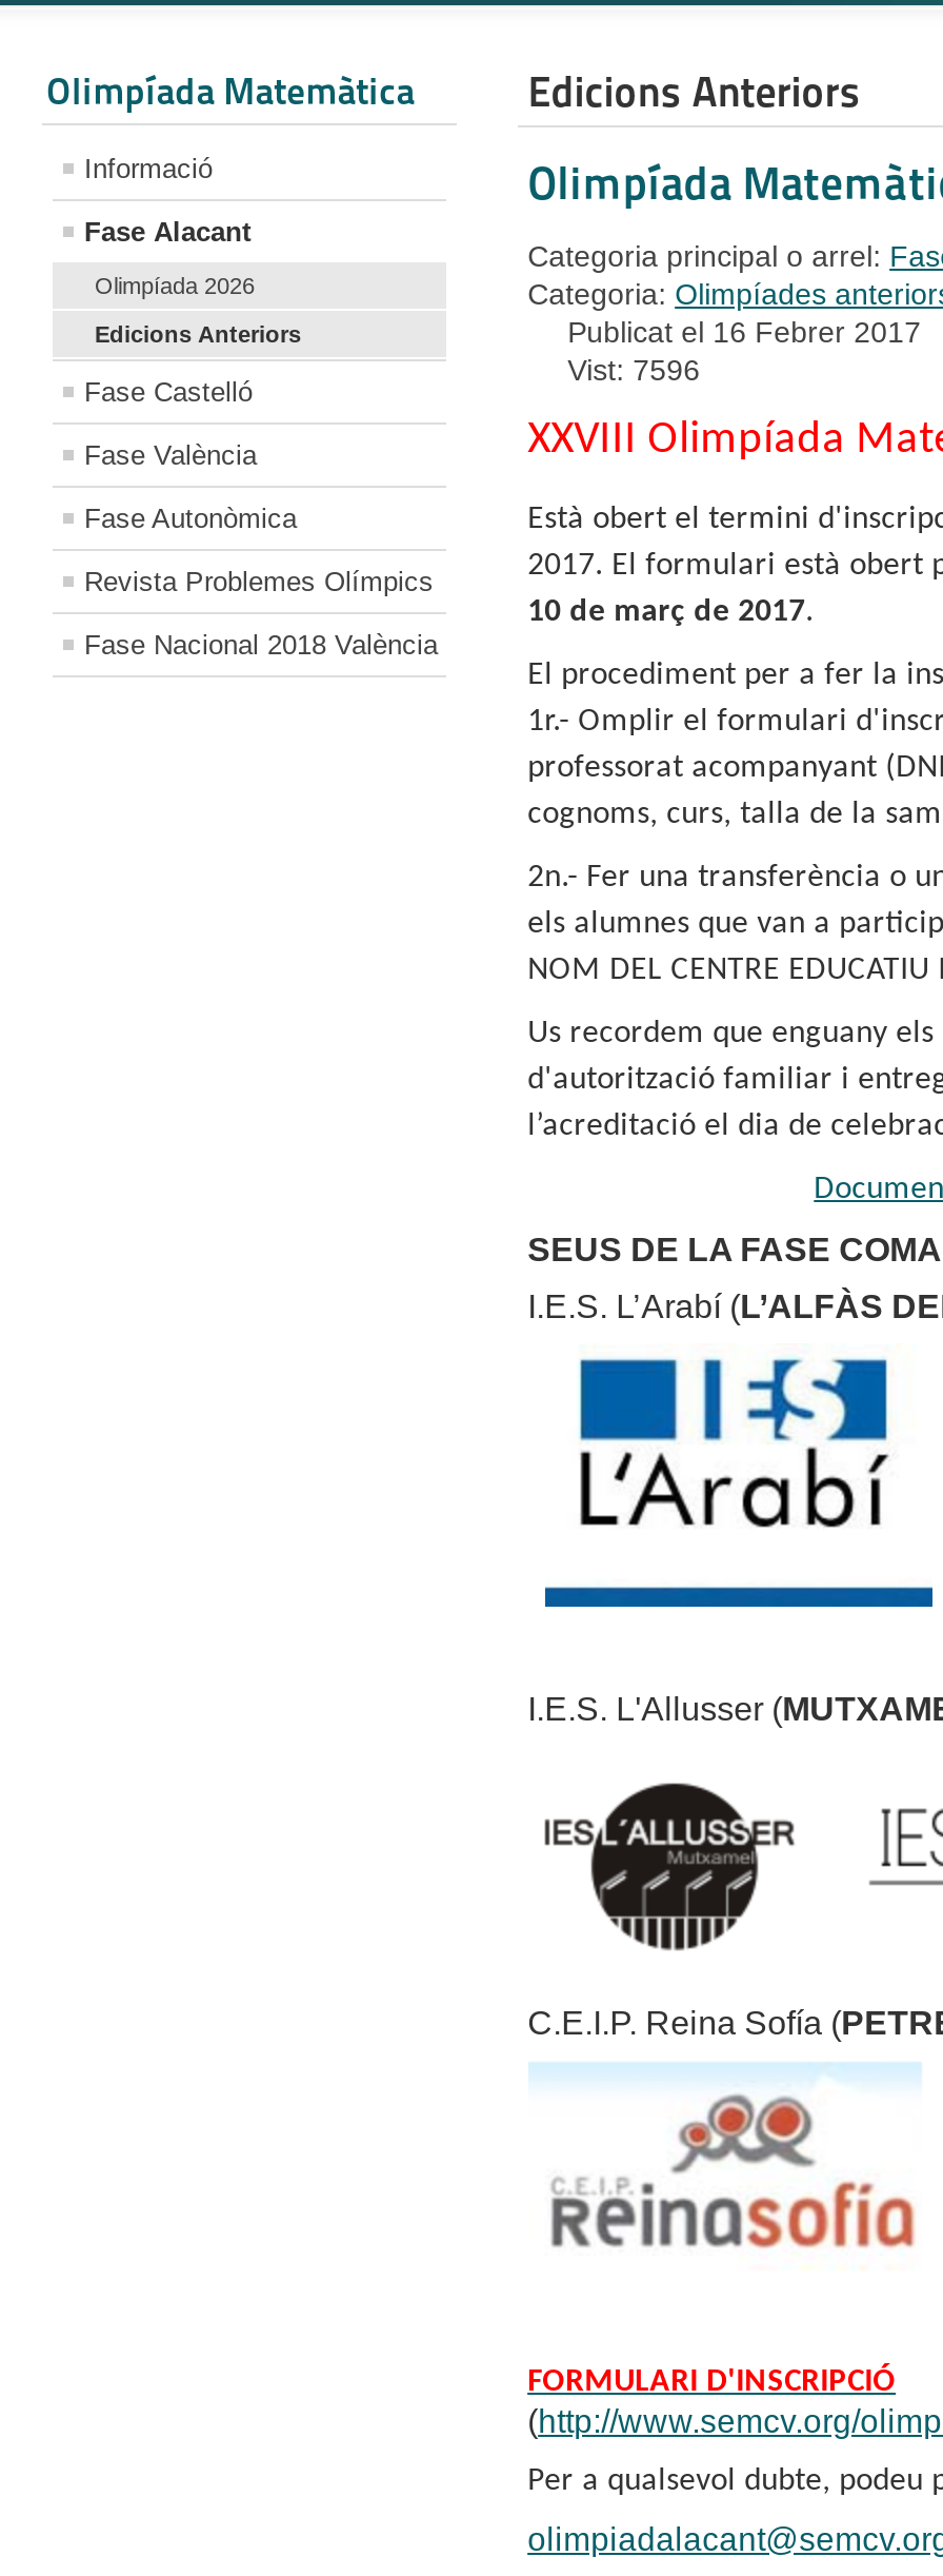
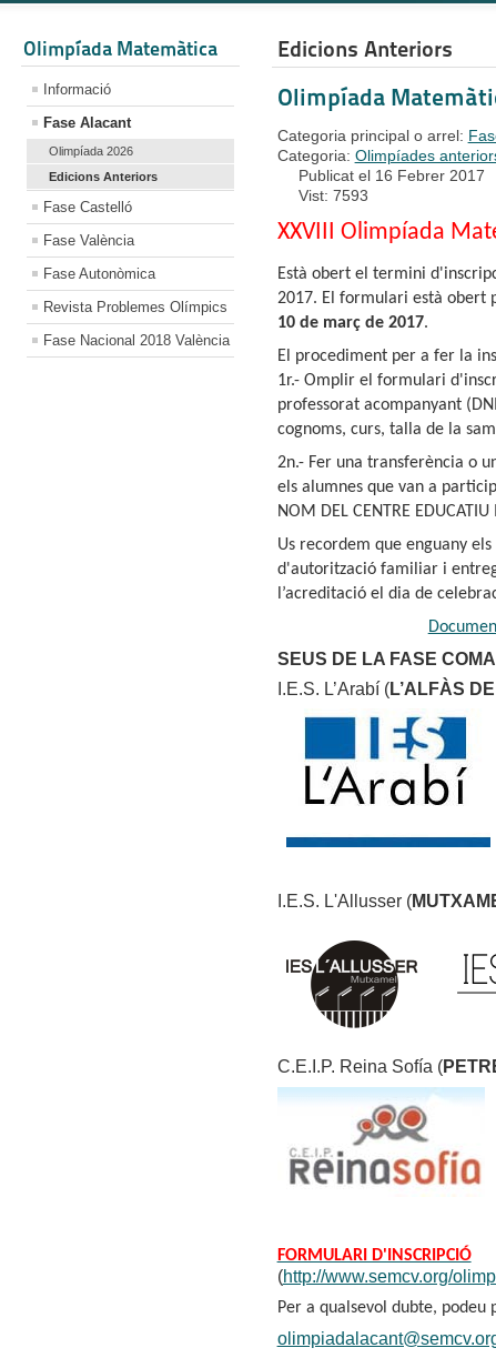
[567,353,700,386] Vist: 7596 -> [298,186,368,204] Vist: 7593

